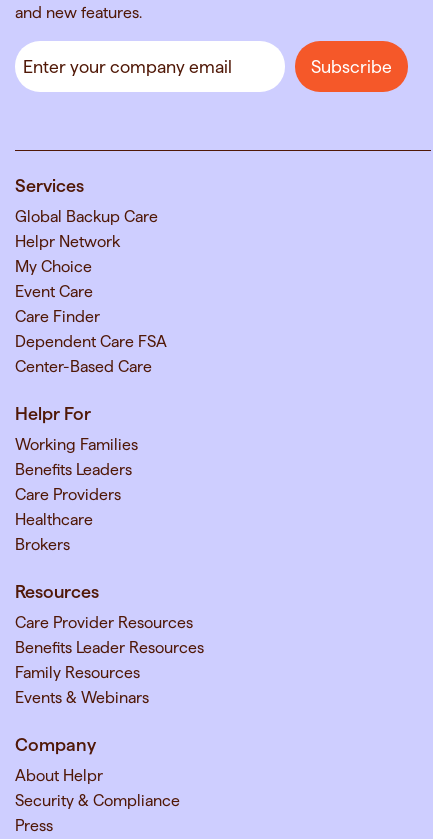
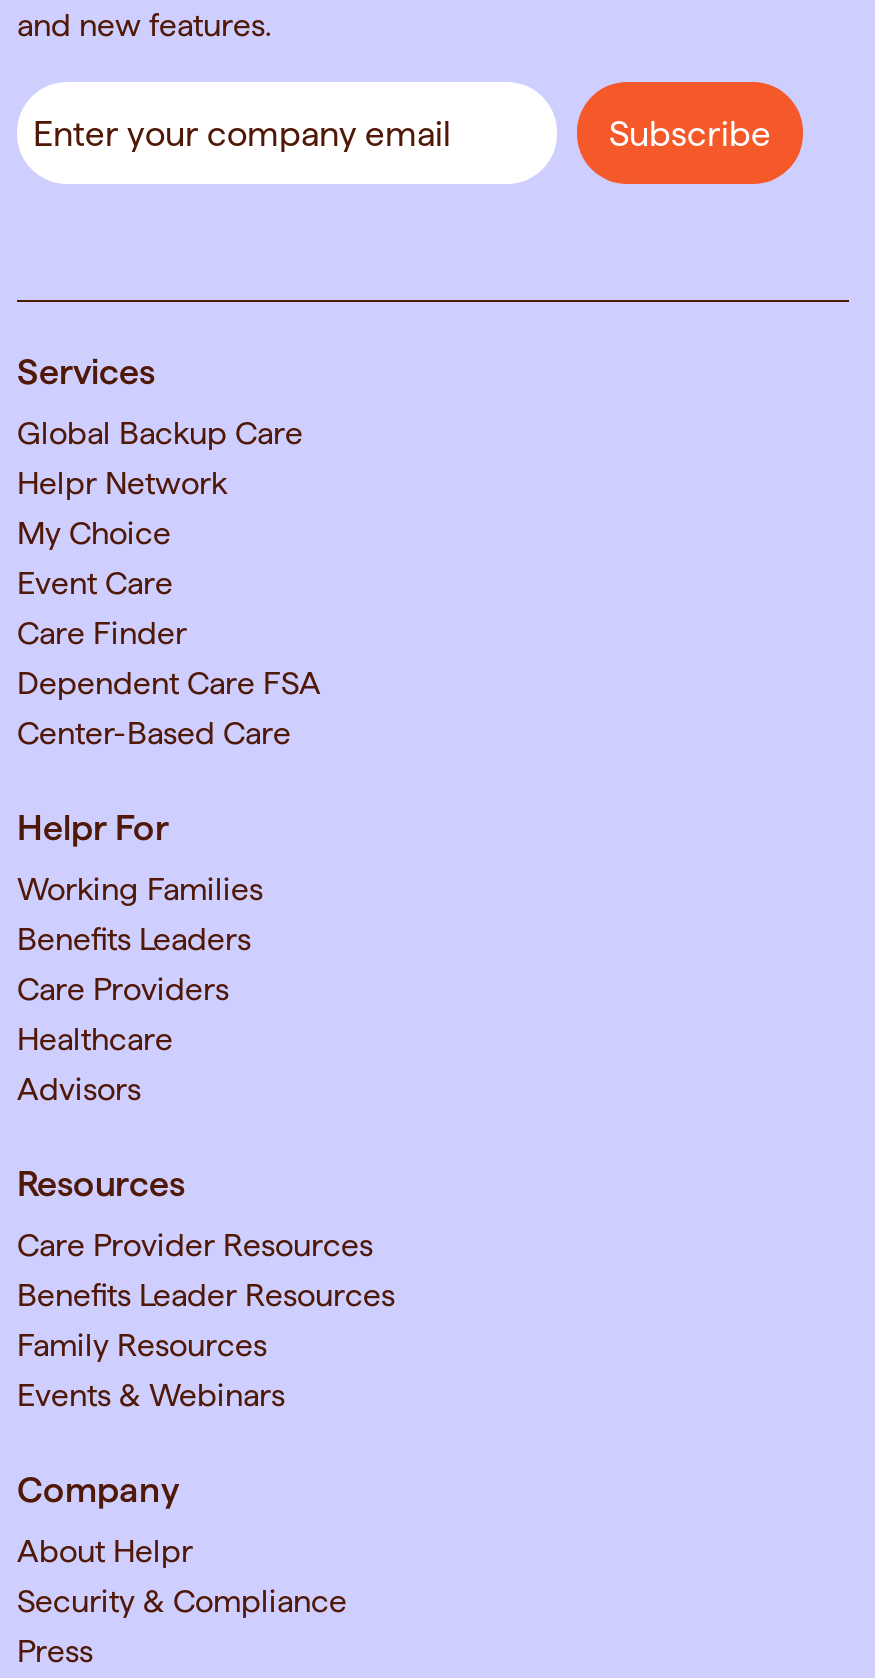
[15,536,70,553] Brokers -> [17,1073,141,1107] Advisors

